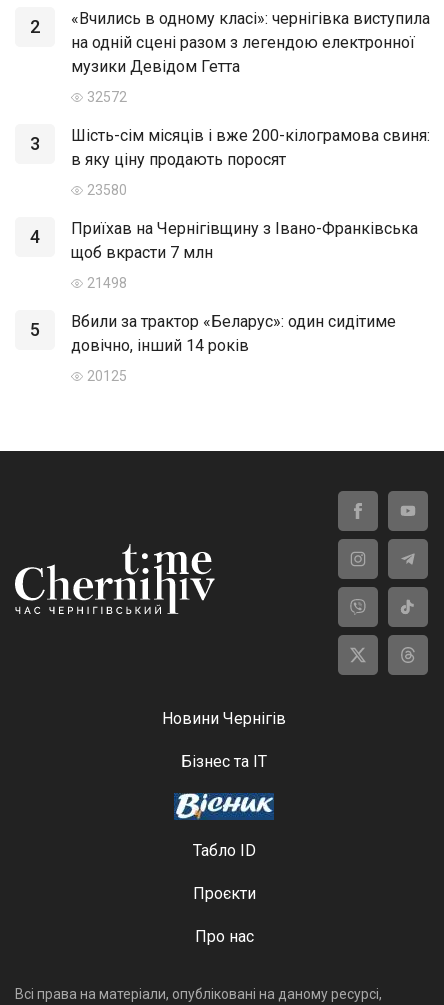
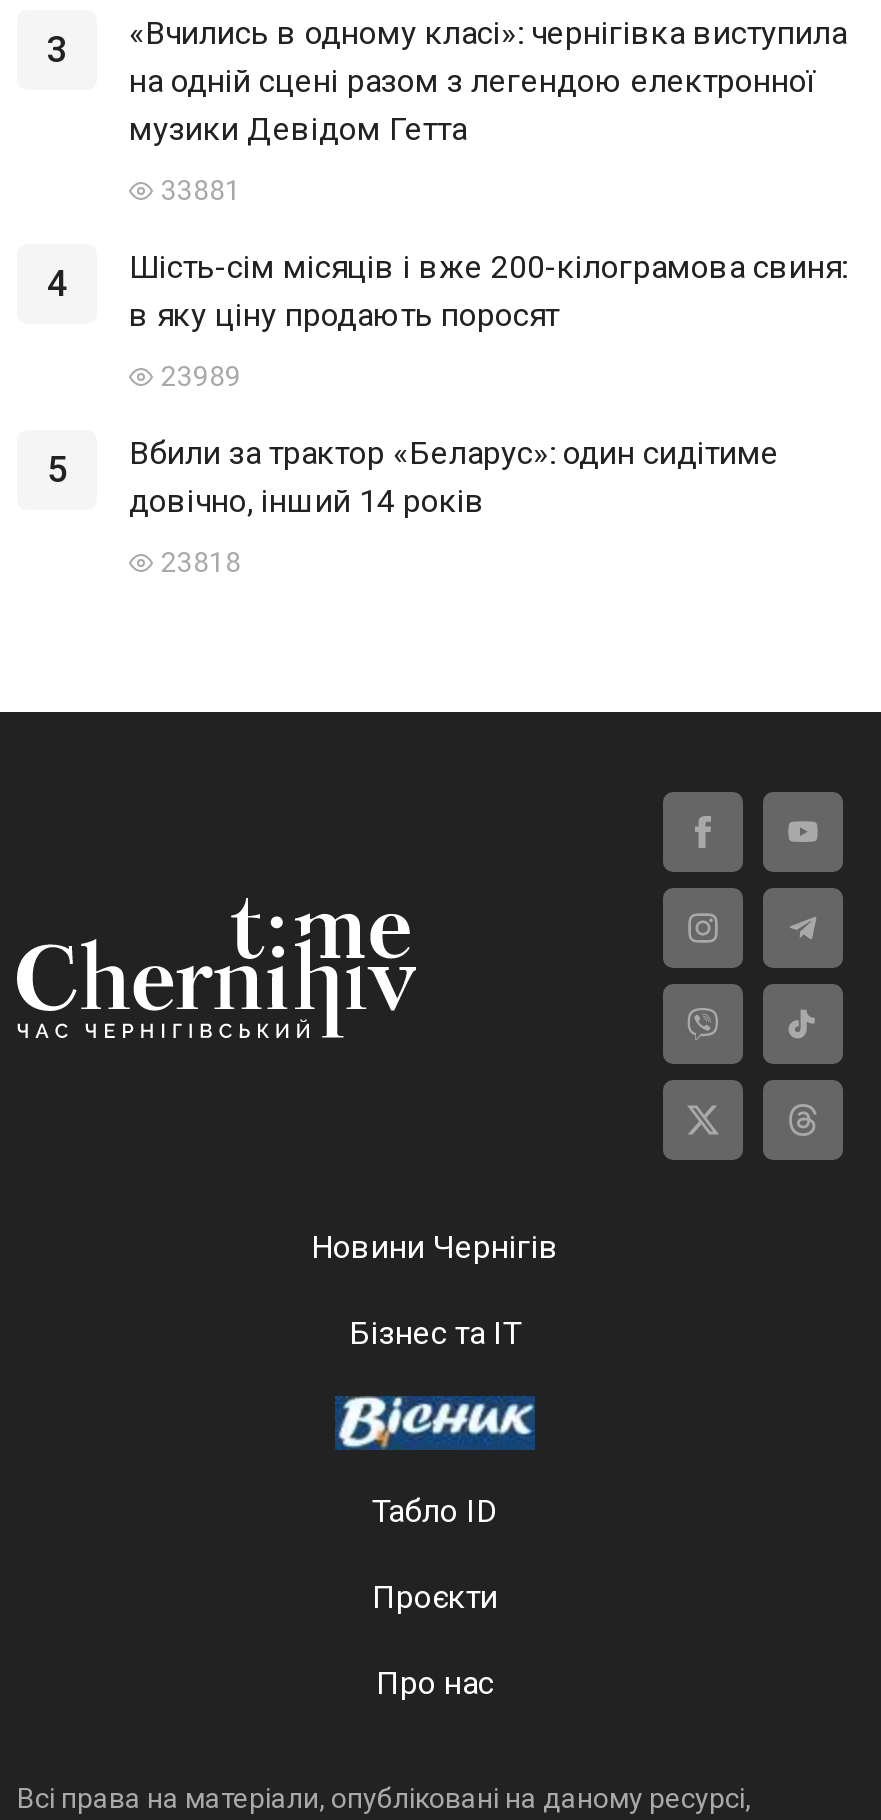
[30,9,430,37] 2 «Вчились в одному класі»: чернігівка виступила -> [47,14,847,71] 3 «Вчились в одному класі»: чернігівка виступила
[87,89,127,105] 32572 -> [161,174,241,206] 33881
[30,126,430,154] 3 Шість-сім місяців і вже 200-кілограмова свиня: -> [47,248,847,305] 4 Шість-сім місяців і вже 200-кілограмова свиня:
[30,182,418,291] 23580 | 4 | Приїхав на Чернігівщину з Івано-Франківська | щоб вкрасти 7 млн | 21498 -> [161,360,241,392] 23989
[87,368,127,384] 20125 -> [161,546,241,578] 23818

